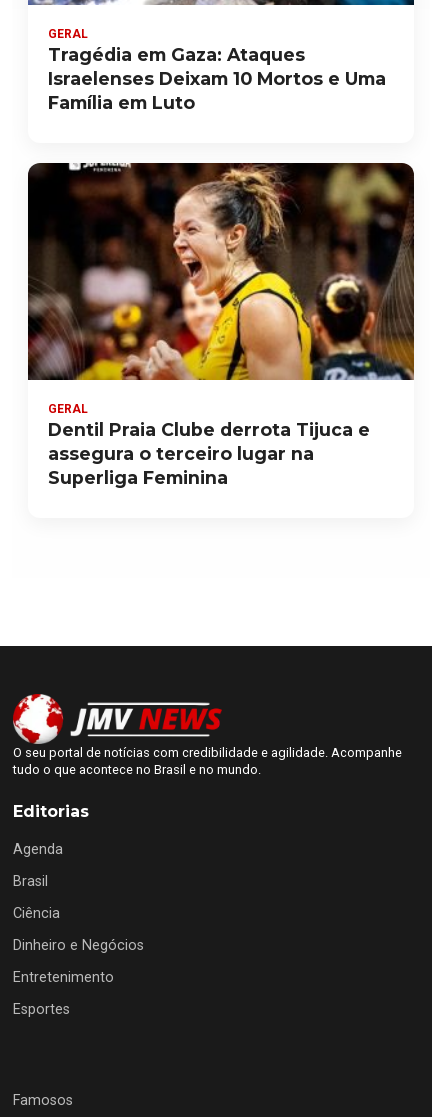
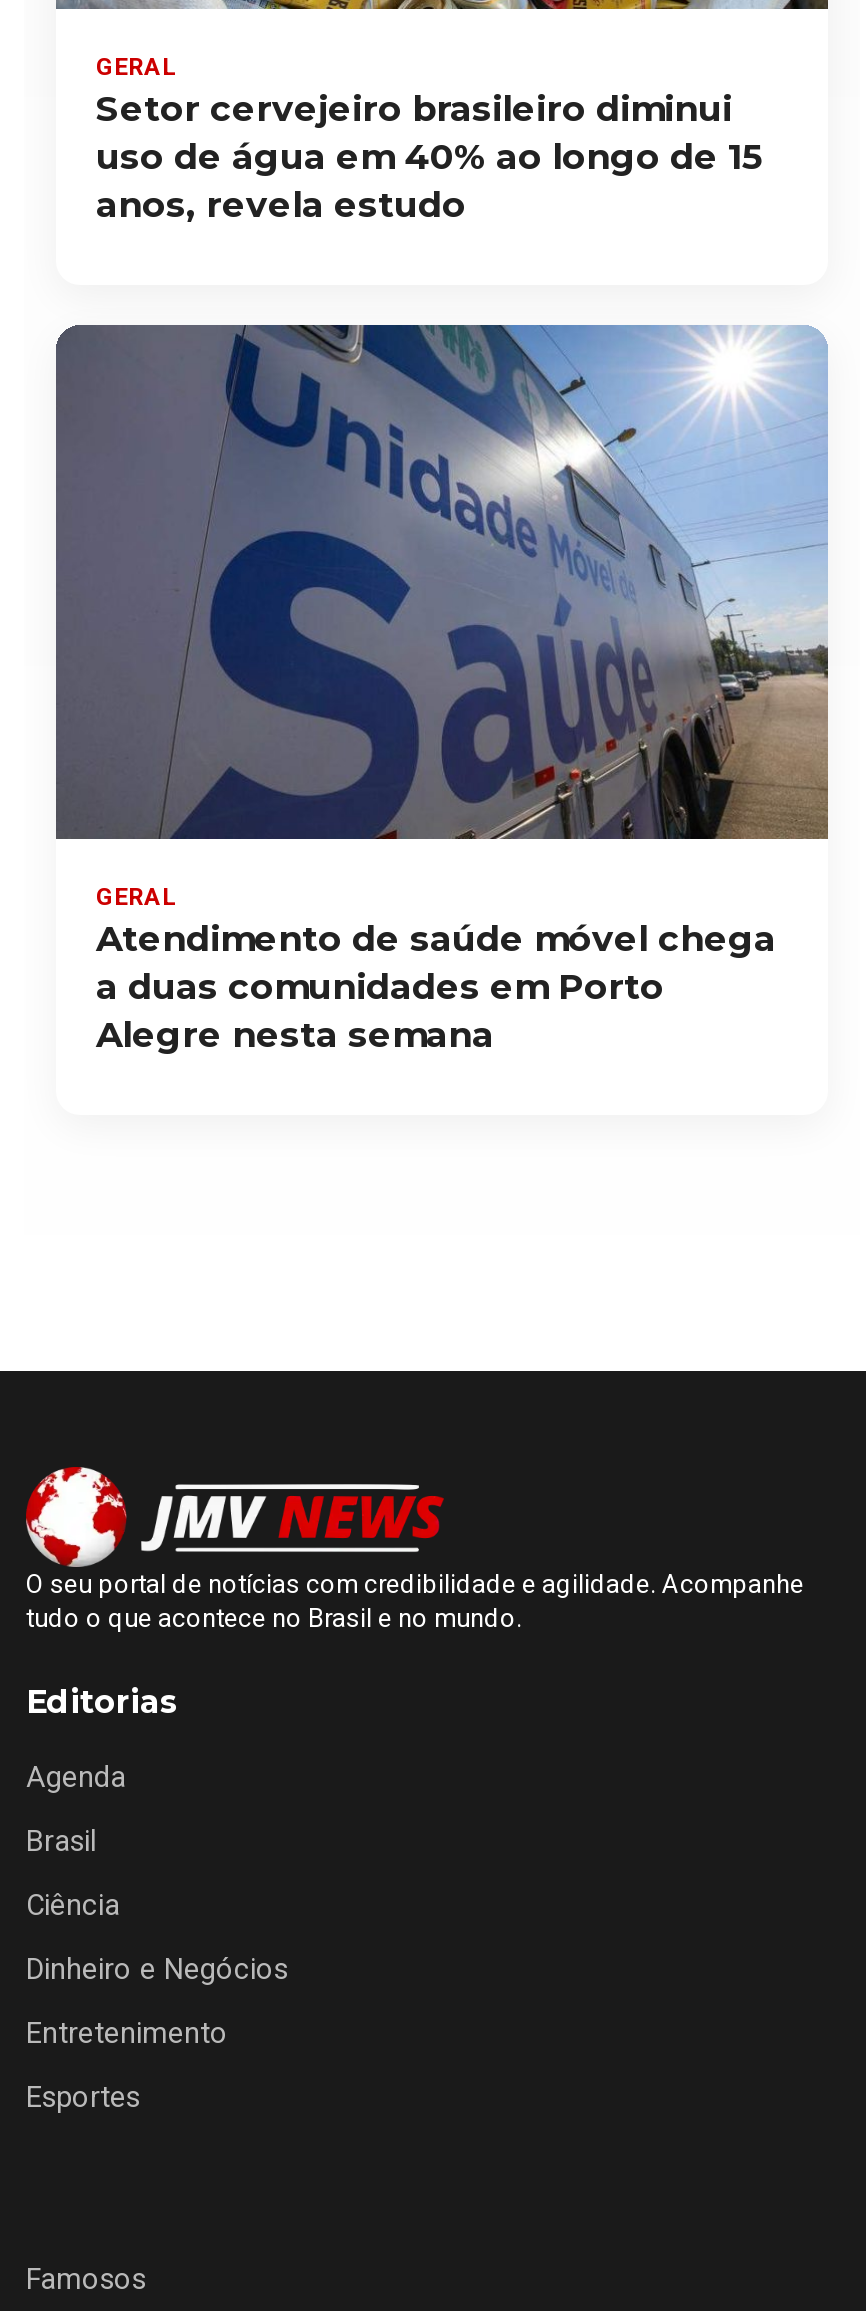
[48,44,386,113] Tragédia em Gaza: Ataques | Israelenses Deixam 10 Mortos e Uma | Família em Luto -> [96,87,762,225] Setor cervejeiro brasileiro diminui | uso de água em 40% ao longo de 15 | anos, revela estudo
[27,162,415,488] [image] | Dentil Praia Clube derrota Tijuca e | assegura o terceiro lugar na | Superliga Feminina -> [54,322,828,1056] [image] | Atendimento de saúde móvel chega | a duas comunidades em Porto | Alegre nesta semana

